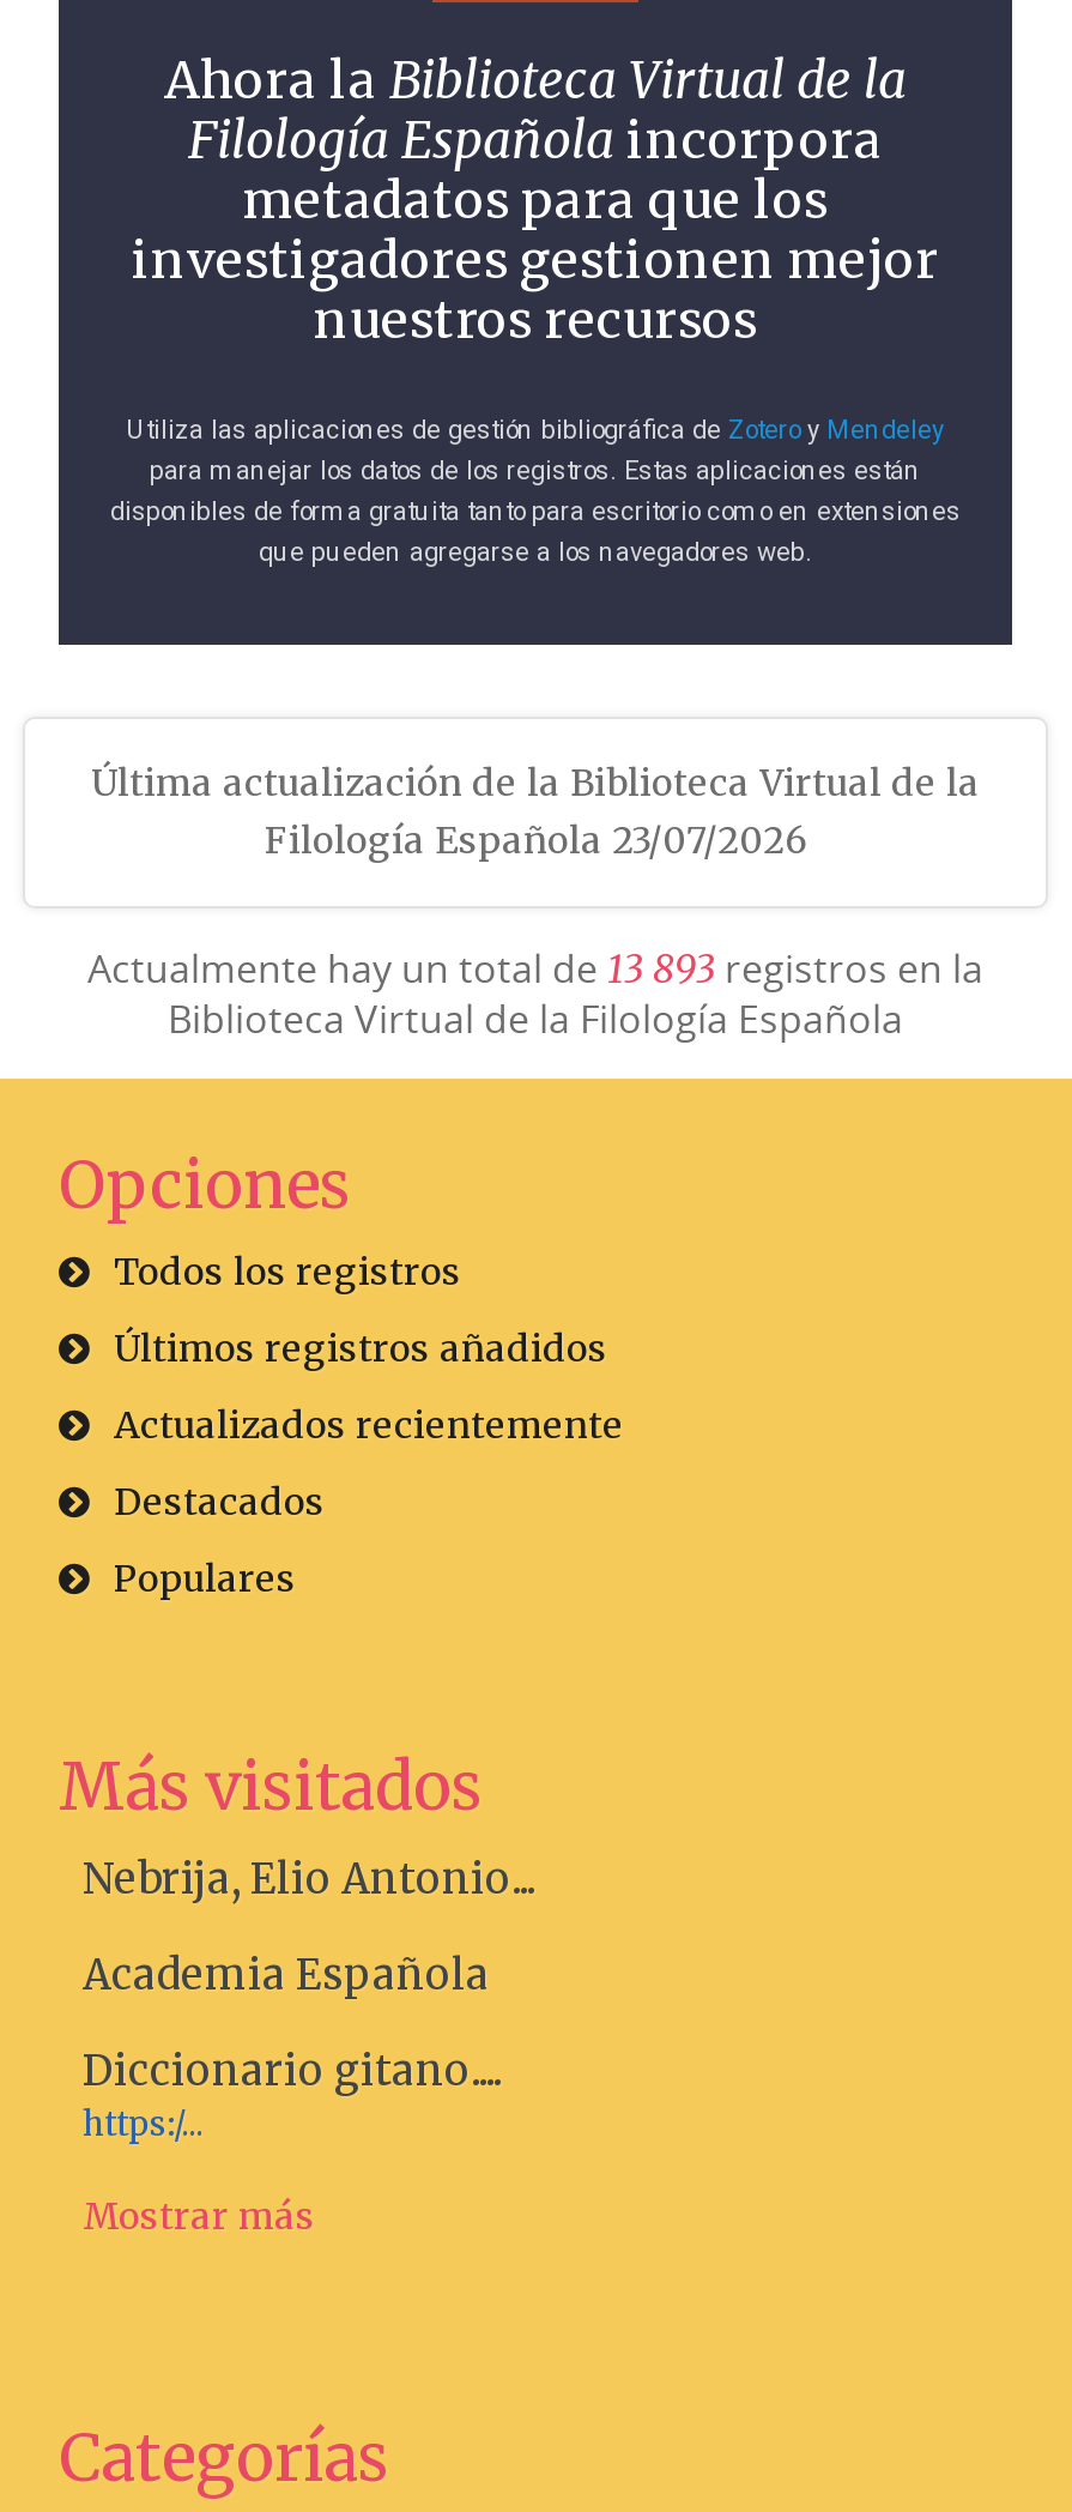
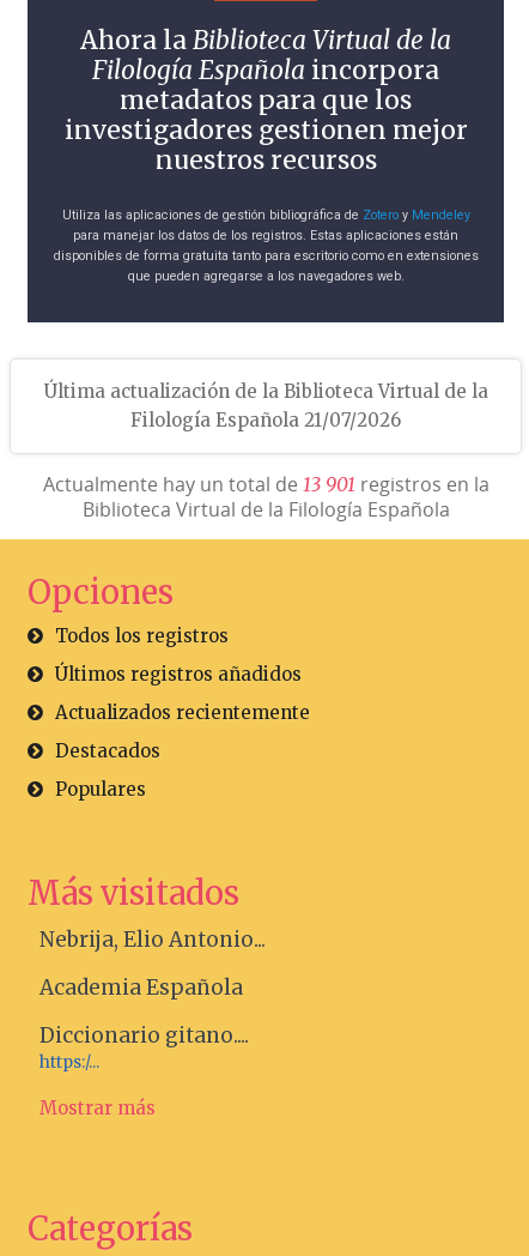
[265,818,806,863] Filología Española 23/07/2026 -> [130,409,401,432] Filología Española 21/07/2026
[87,942,983,995] Actualmente hay un total de 13 893 registros en la -> [42,471,489,498] Actualmente hay un total de 13 901 registros en la

